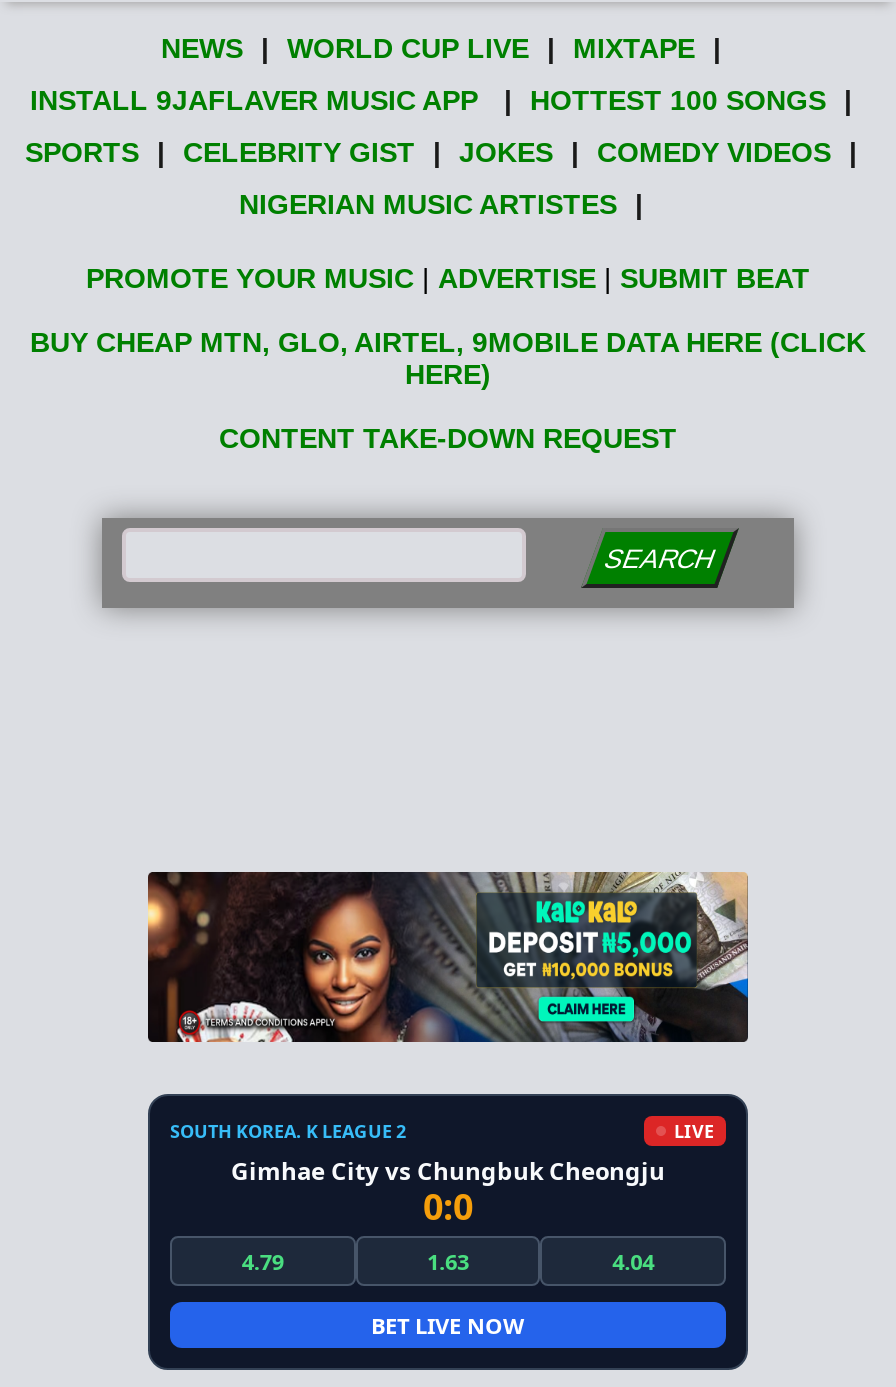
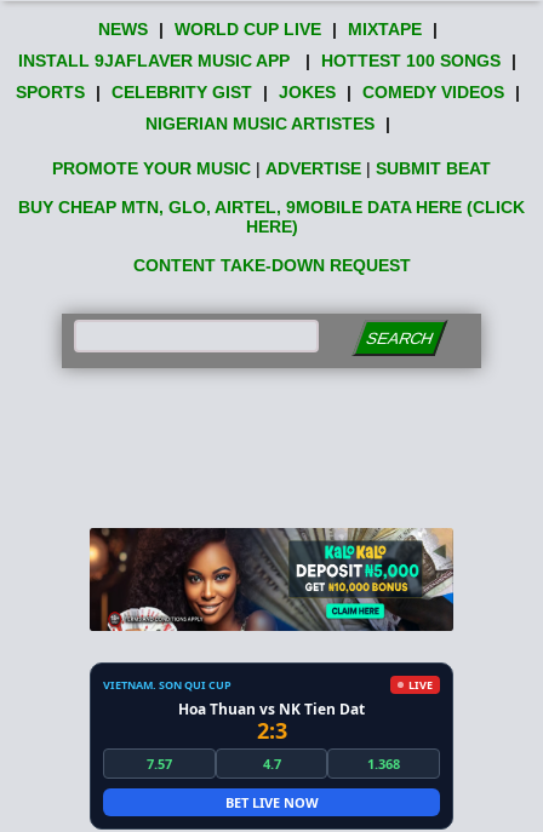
[170,1118,406,1144] SOUTH KOREA. K LEAGUE 2 -> [103,677,232,693] VIETNAM. SON QUI CUP
[231,1154,665,1276] Gimhae City vs Chungbuk Cheongju | 0:0 | 4.79 | 1.63 | 4.04 -> [146,699,400,773] Hoa Thuan vs NK Tien Dat | 2:3 | 7.57 | 4.7 | 1.368

